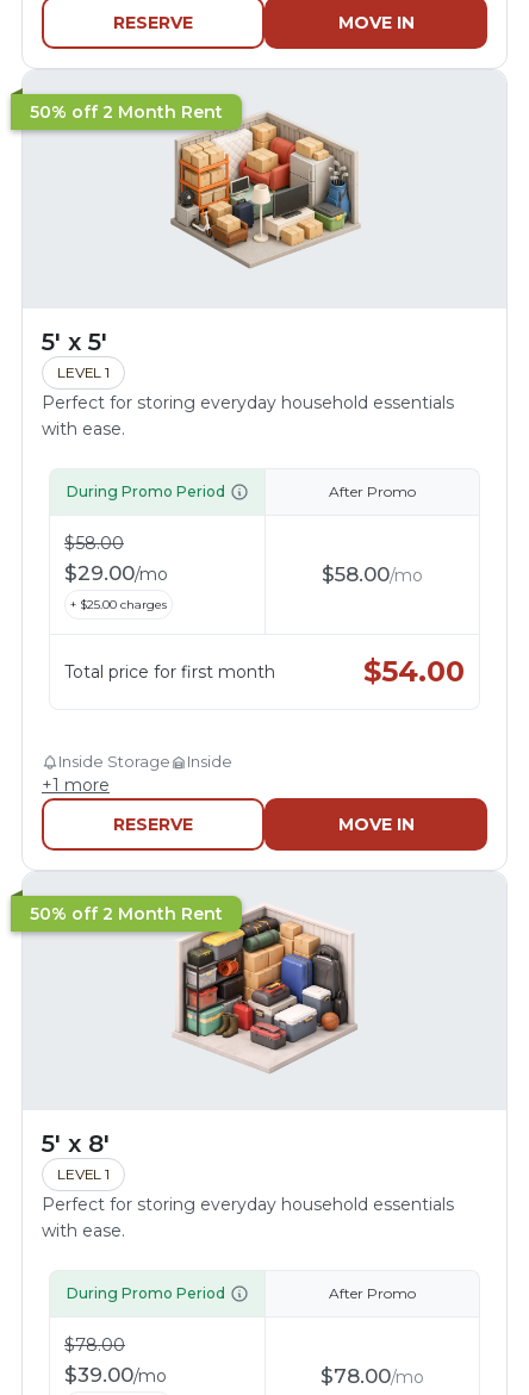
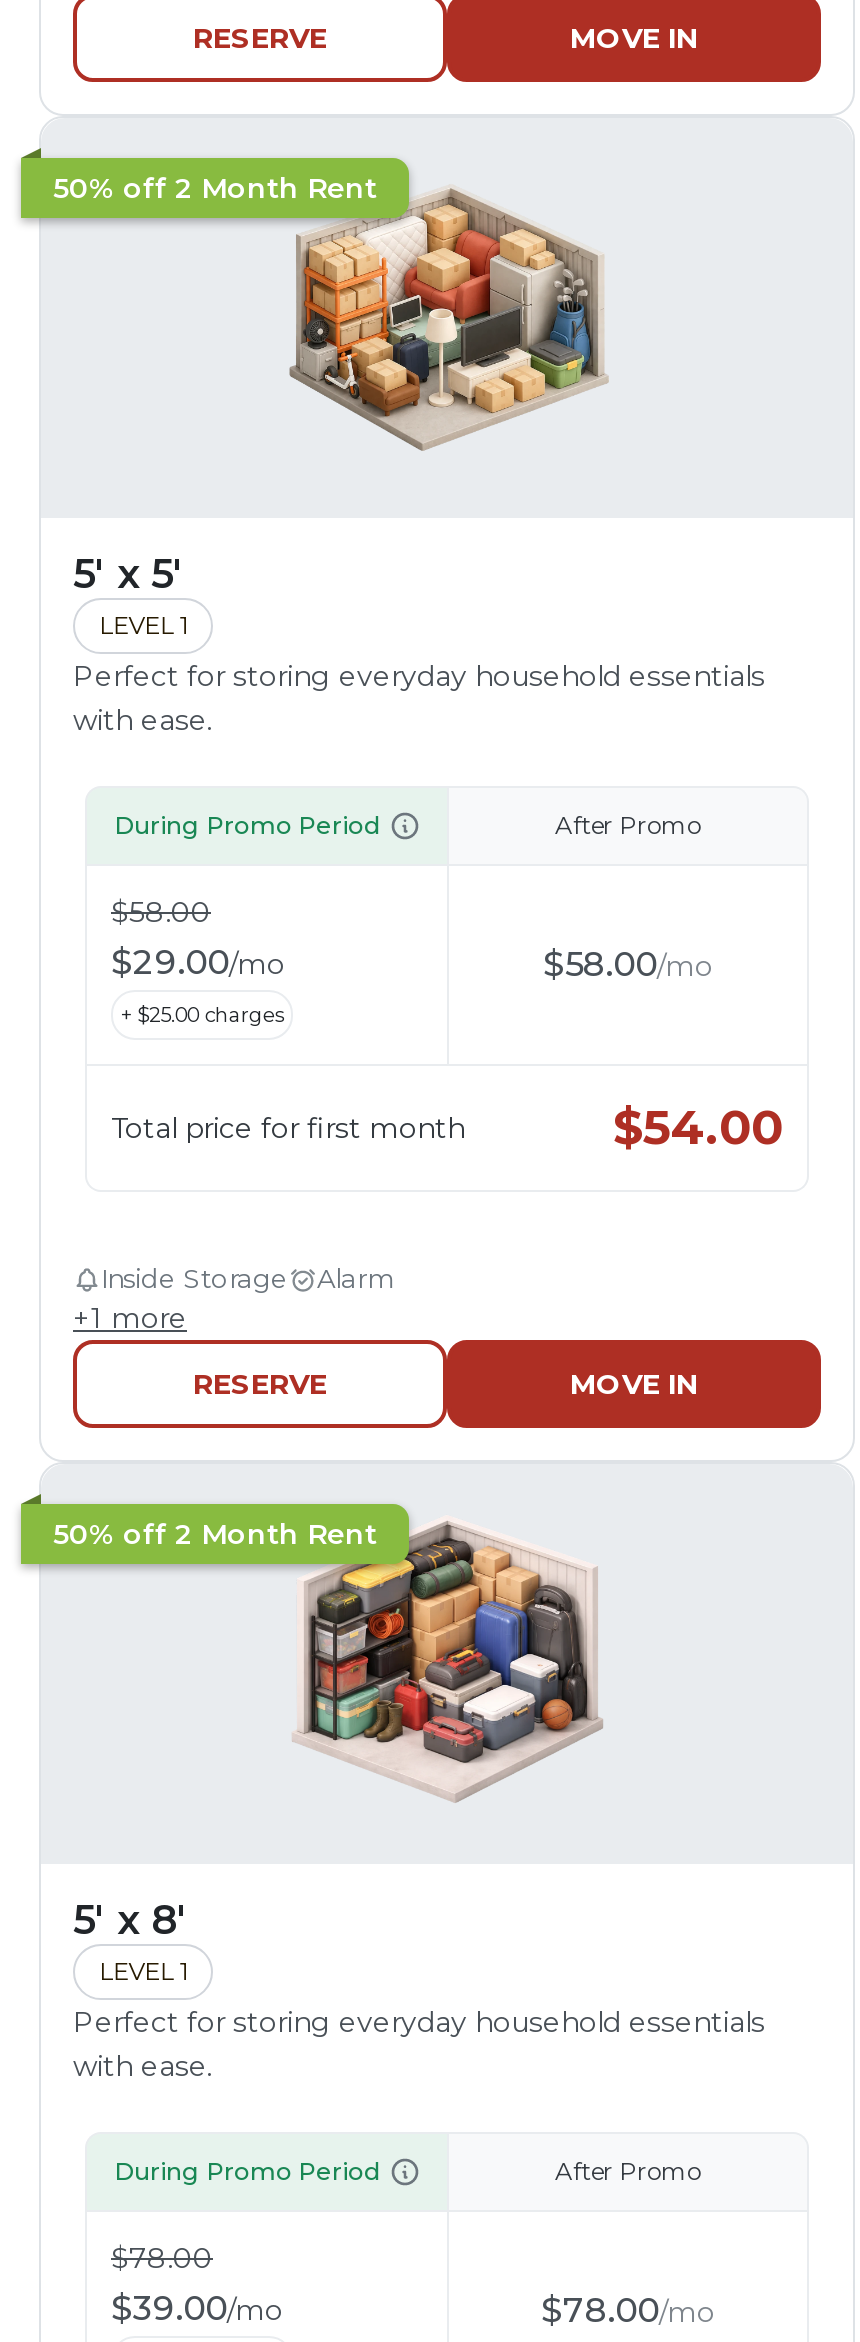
[187,752,232,771] Inside -> [317,1262,393,1294] Alarm

